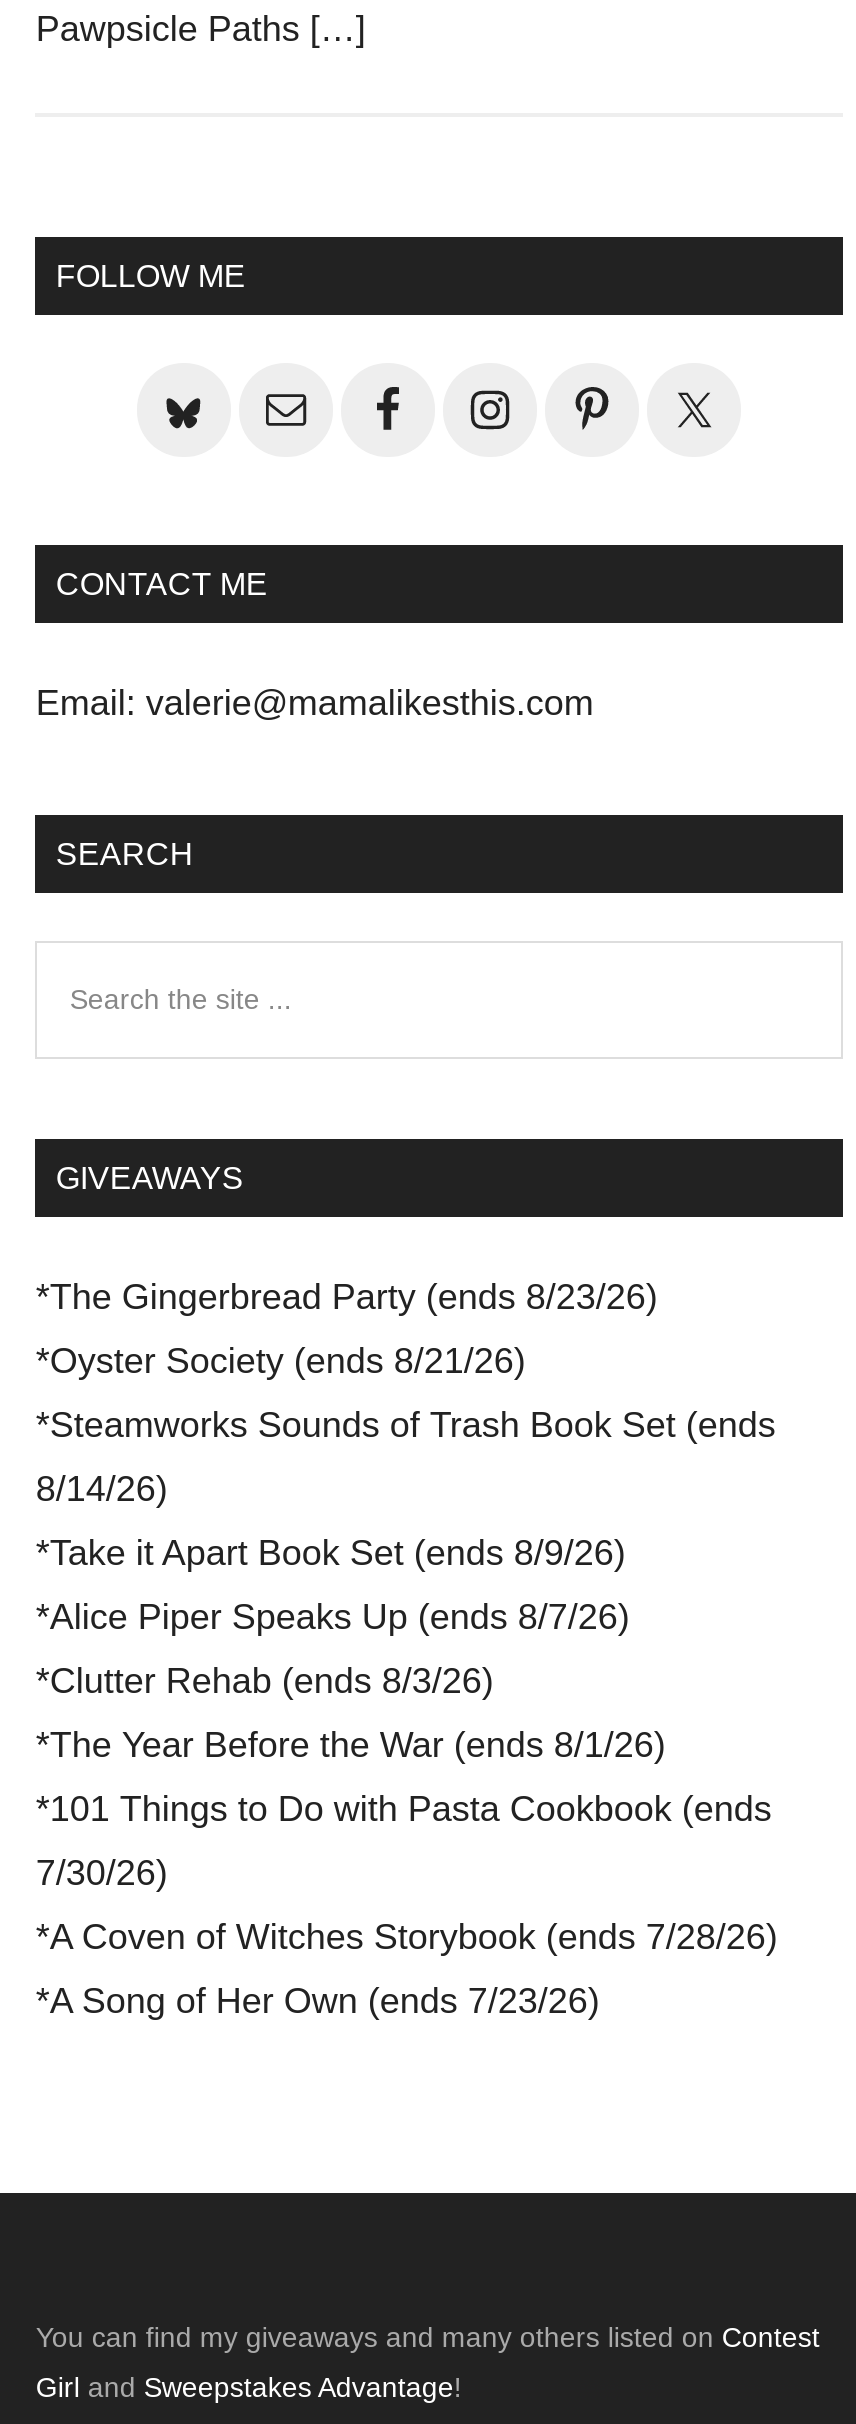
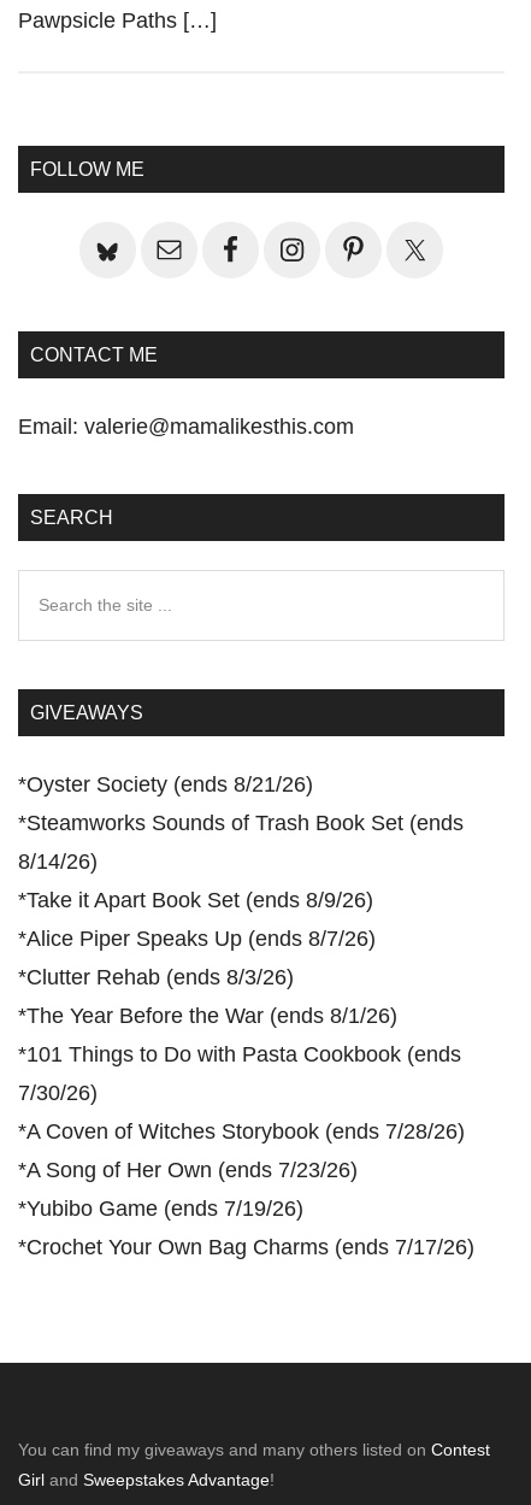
[36,1277,658,1317] *The Gingerbread Party (ends 8/23/26) -> none
moved [36,1341,778,2021] -> [19,772,465,1182]: *Oyster Society (ends 8/21/26) | *Steamworks Sounds of Trash Book Set (ends | 8/14/26) | ... | *A Coven of Witches Storybook (ends 7/28/26) | *A Song of Her Own (ends 7/23/26)
none -> [19,1197,475,1259] *Yubibo Game (ends 7/19/26) | *Crochet Your Own Bag Charms (ends 7/17/26)

